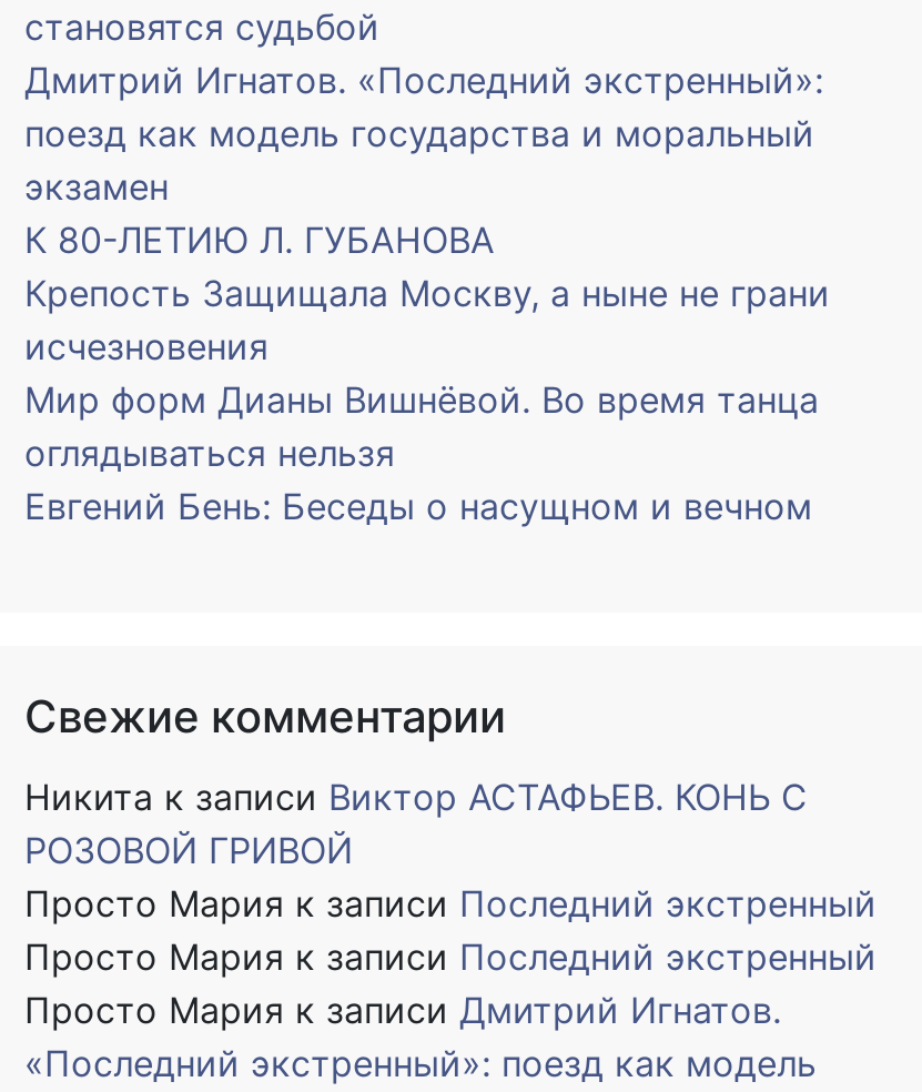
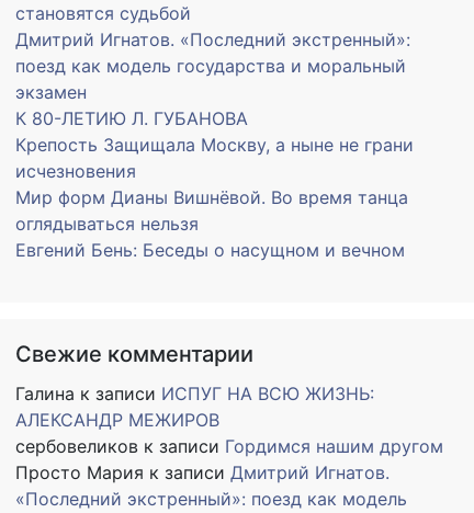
[24,775,877,979] Никита к записи Виктор АСТАФЬЕВ. КОНЬ С | РОЗОВОЙ ГРИВОЙ | Просто Мария к записи Последний экстренный | Просто Мария к записи Последний экстренный -> [15,383,443,457] Галина к записи ИСПУГ НА ВСЮ ЖИЗНЬ: | АЛЕКСАНДР МЕЖИРОВ | сербовеликов к записи Гордимся нашим другом

